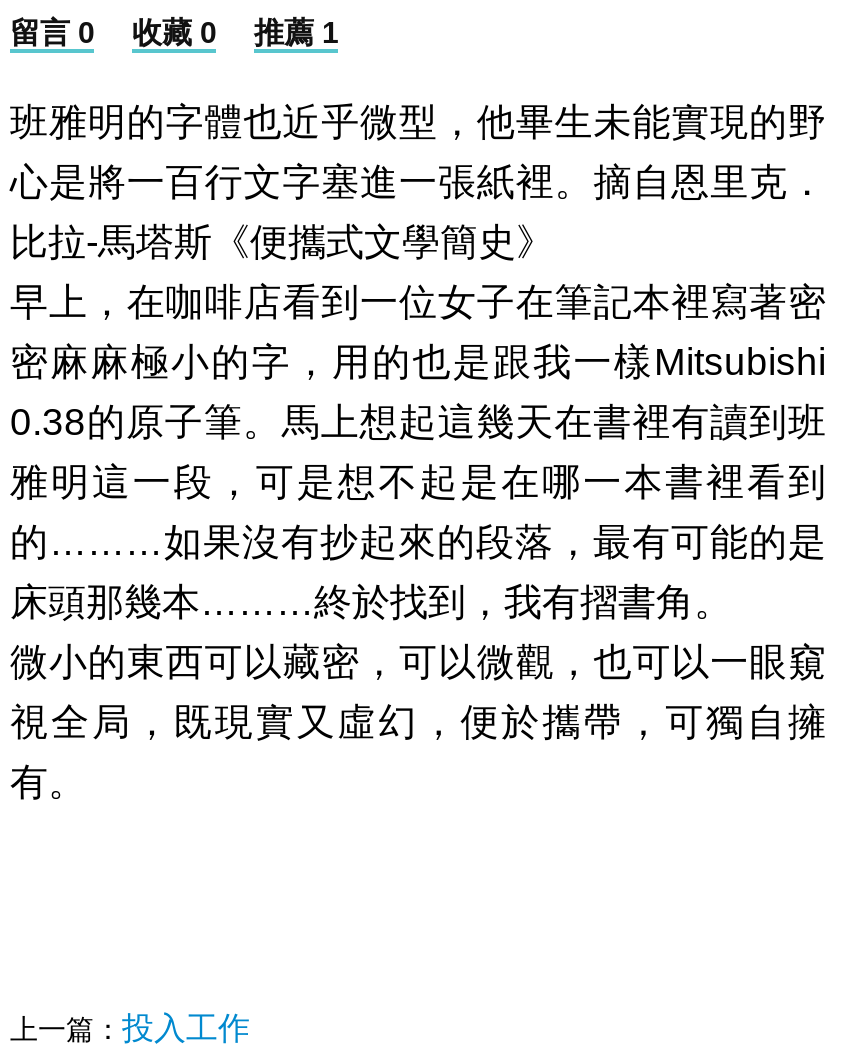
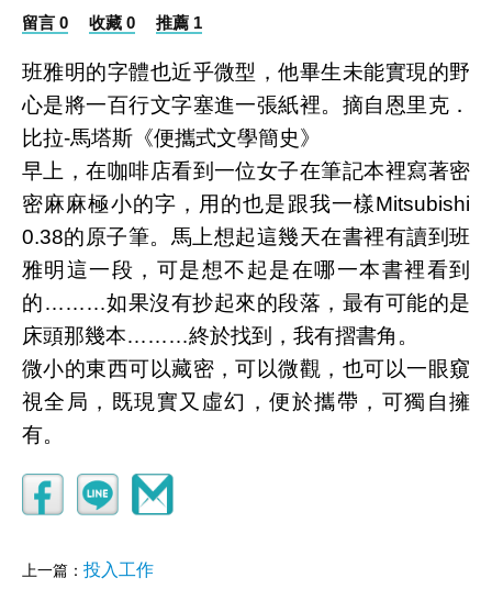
none -> [21,473,65,516] [image]
none -> [76,473,120,516] [image]
none -> [131,473,175,516] [image]

